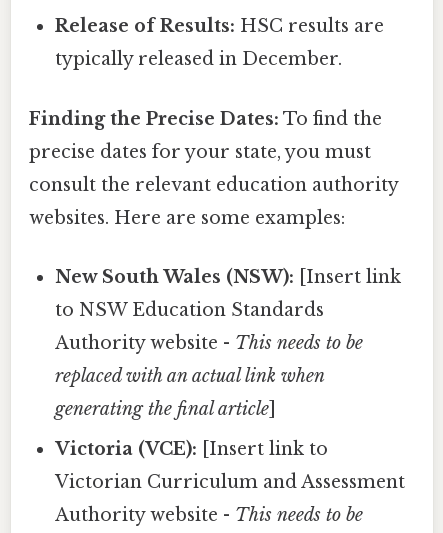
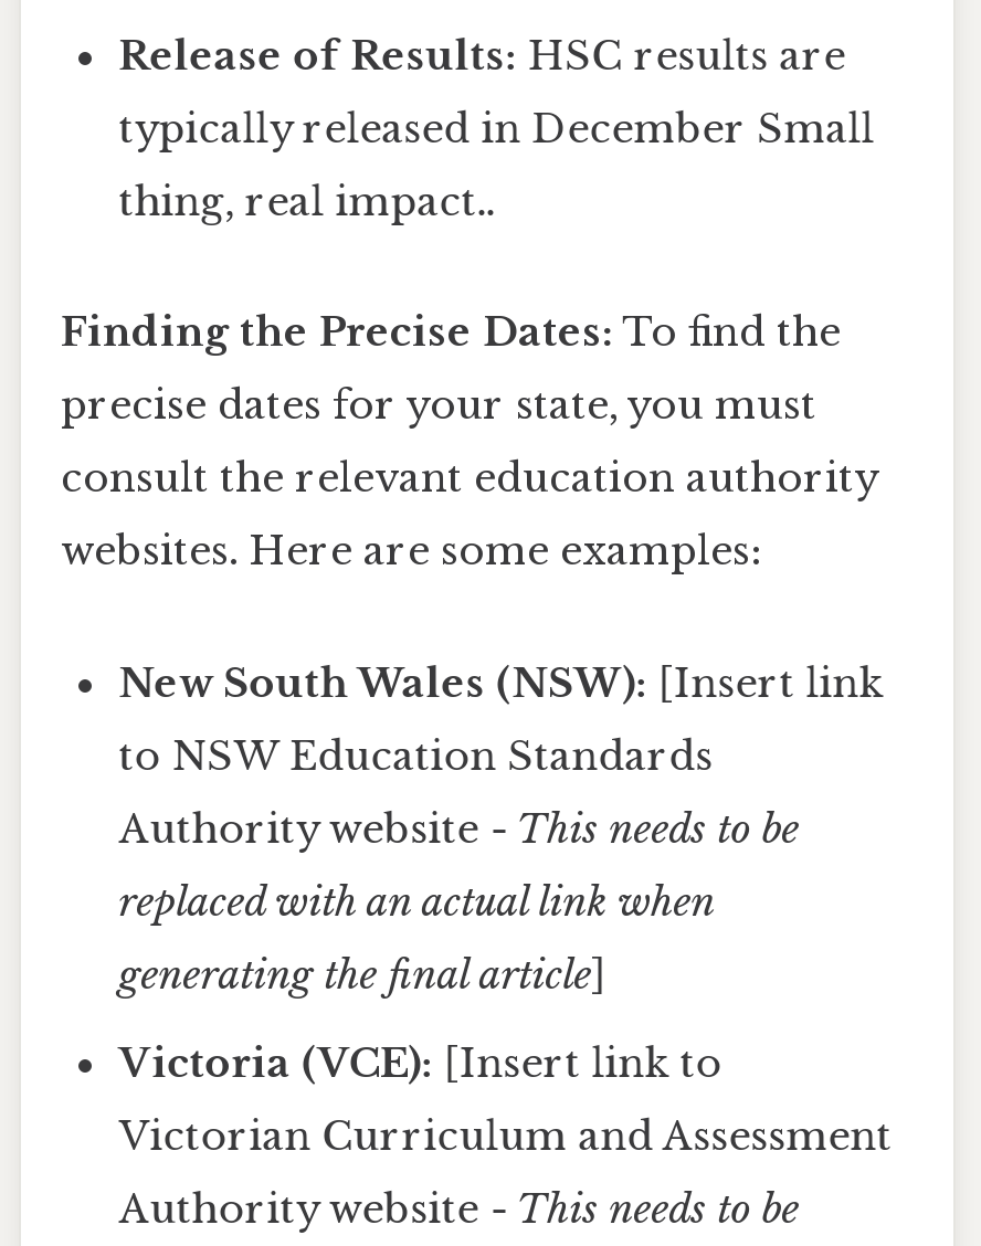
[55,48,342,70] typically released in December. -> [119,106,874,227] typically released in December Small | thing, real impact..

